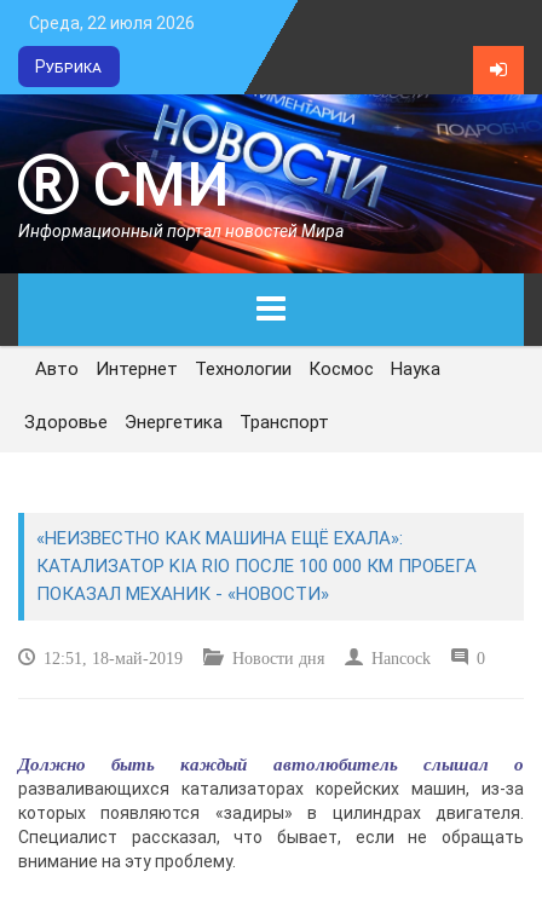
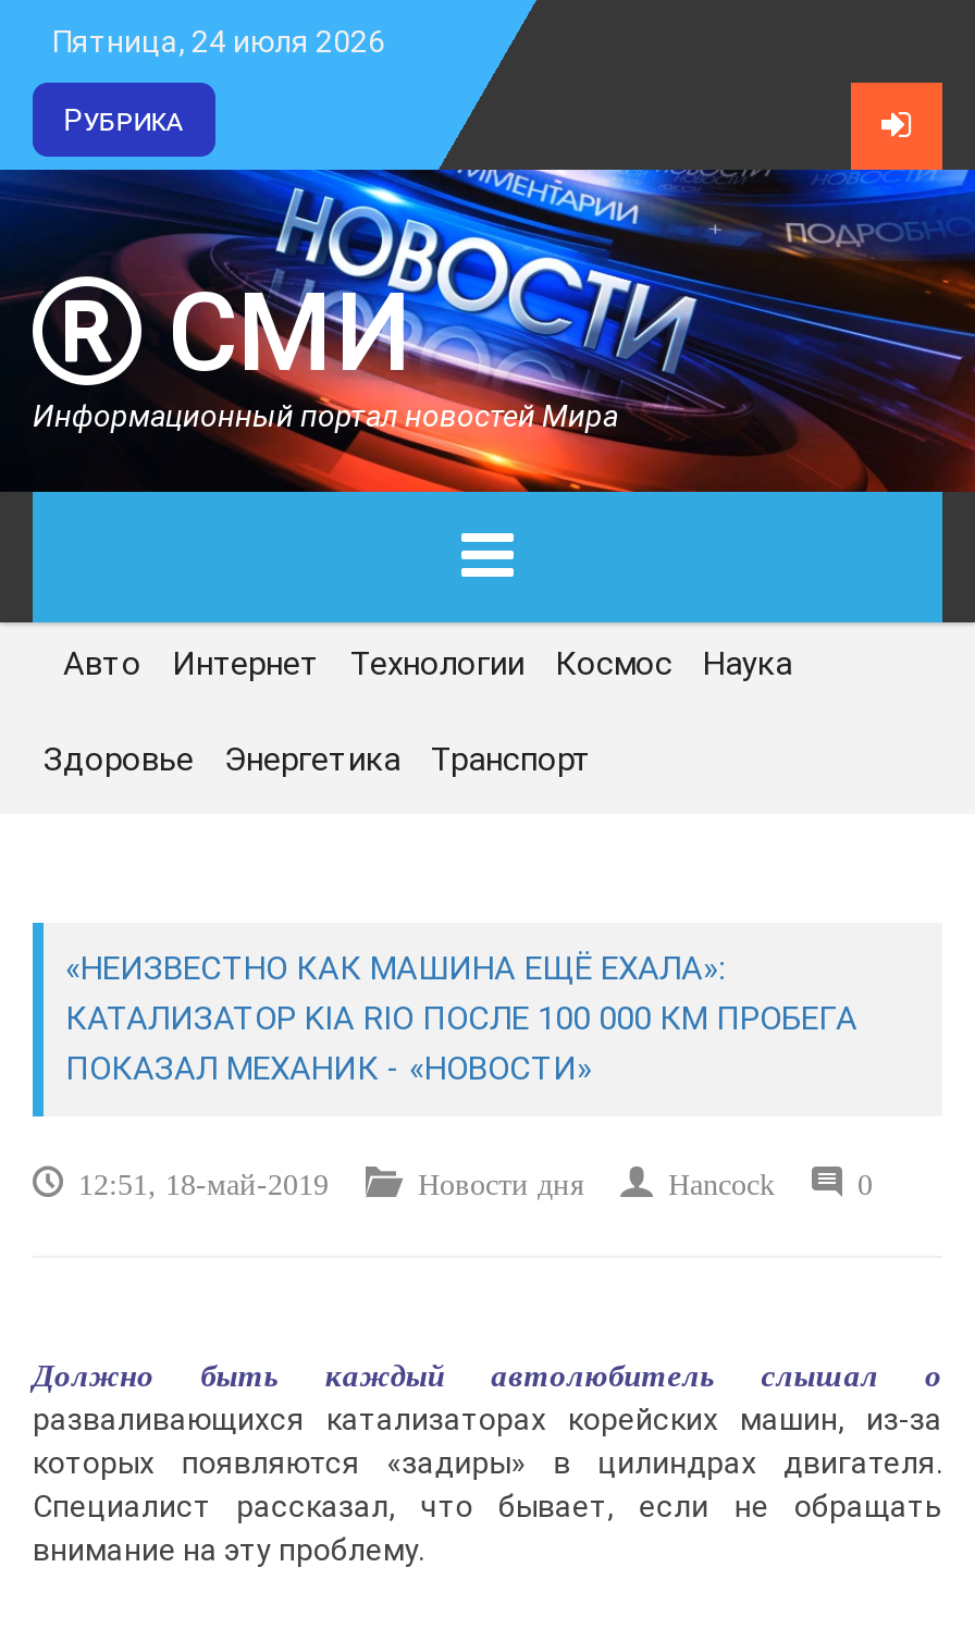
[29,13,195,33] Среда, 22 июля 2026 -> [52,24,385,59] Пятница, 24 июля 2026

